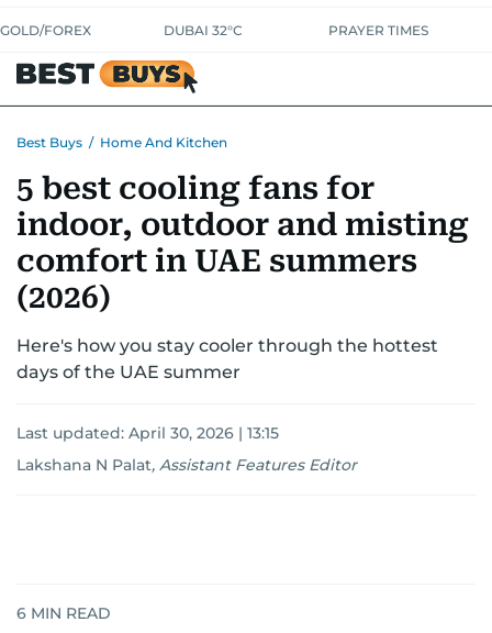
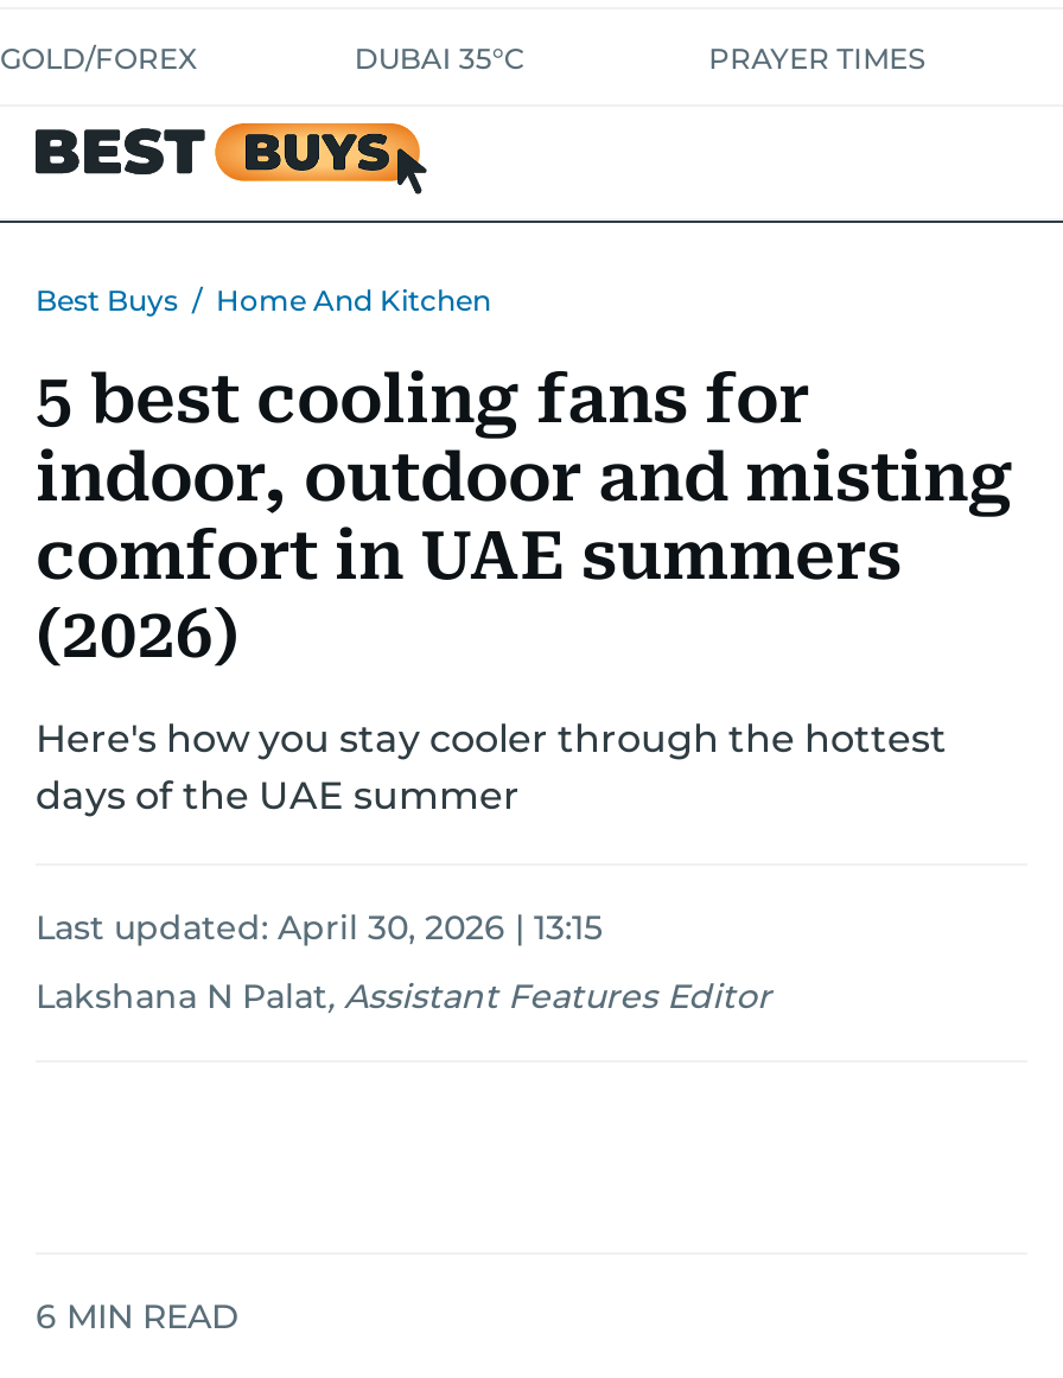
[164,22,243,38] DUBAI 32°C -> [354,40,525,76] DUBAI 35°C

